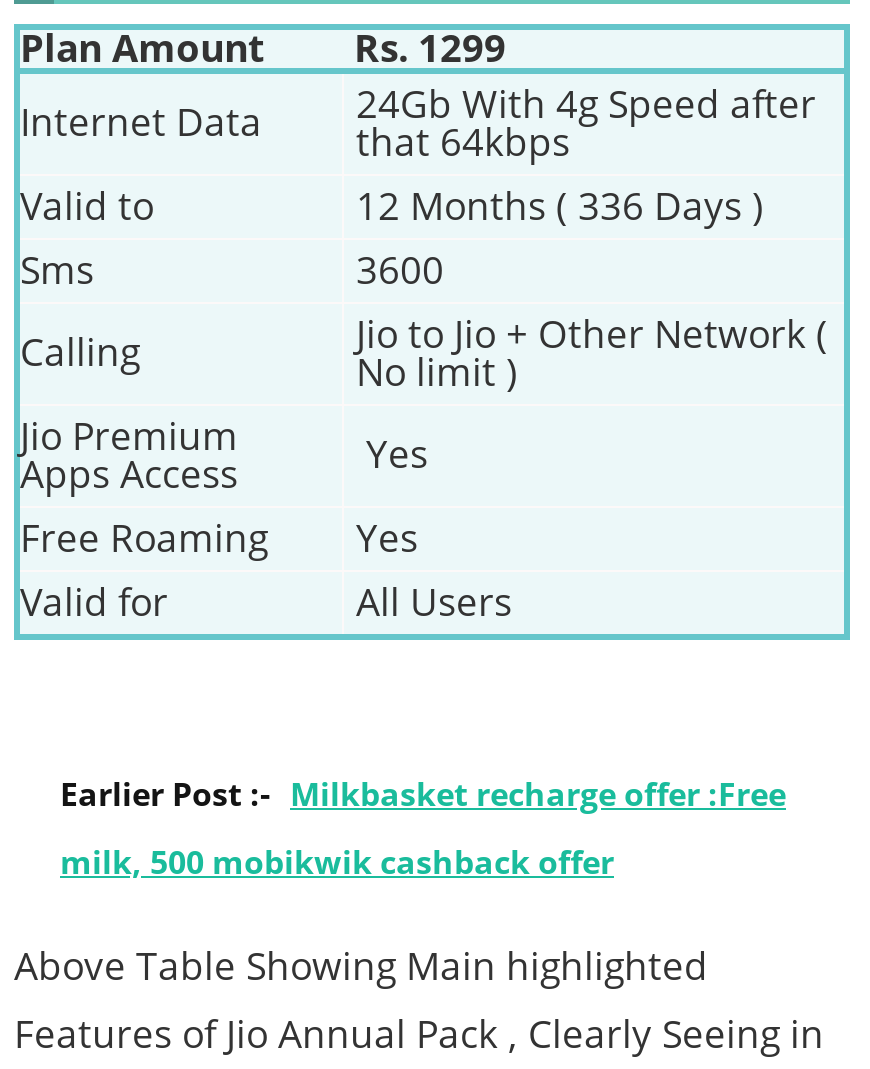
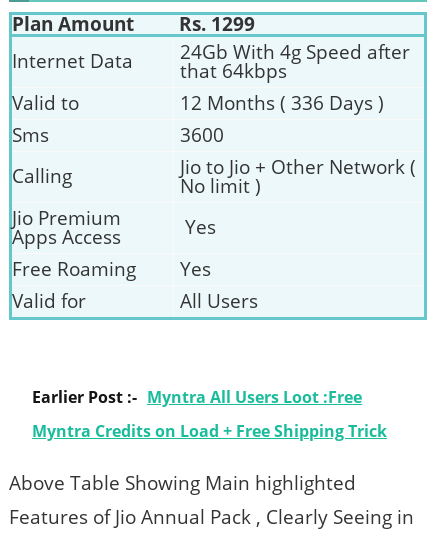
[60,772,786,816] Earlier Post :- Milkbasket recharge offer :Free -> [32,386,362,408] Earlier Post :- Myntra All Users Loot :Free
[60,840,614,884] milk, 500 mobikwik cashback offer -> [32,420,387,442] Myntra Credits on Load + Free Shipping Trick

